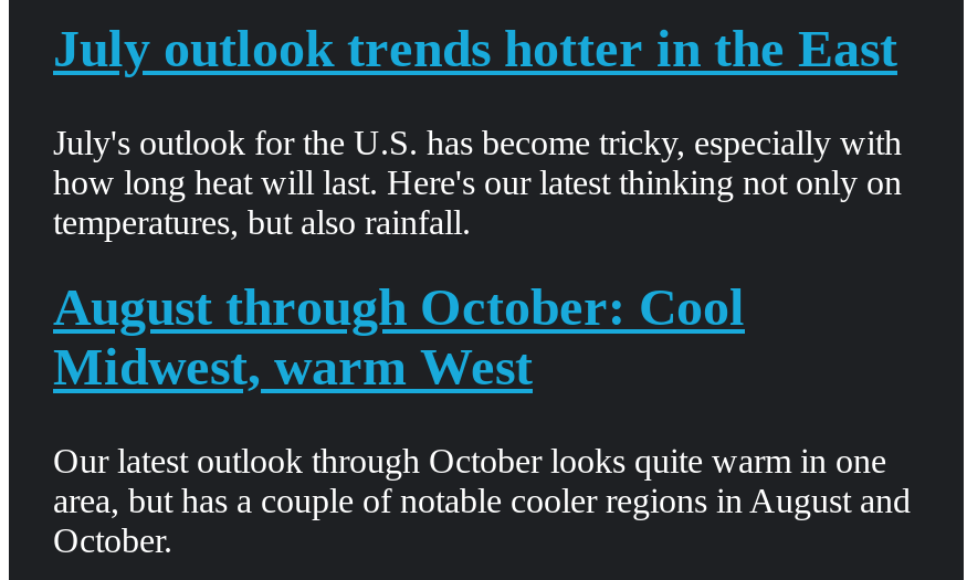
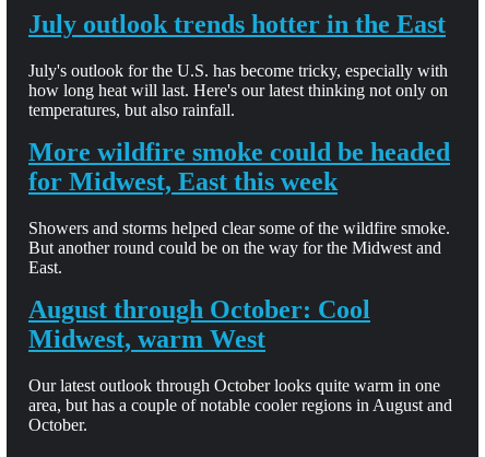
none -> [28,138,450,277] More wildfire smoke could be headed | for Midwest, East this week | Showers and storms helped clear some of the wildfire smoke. | But another round could be on the way for the Midwest and | East.

